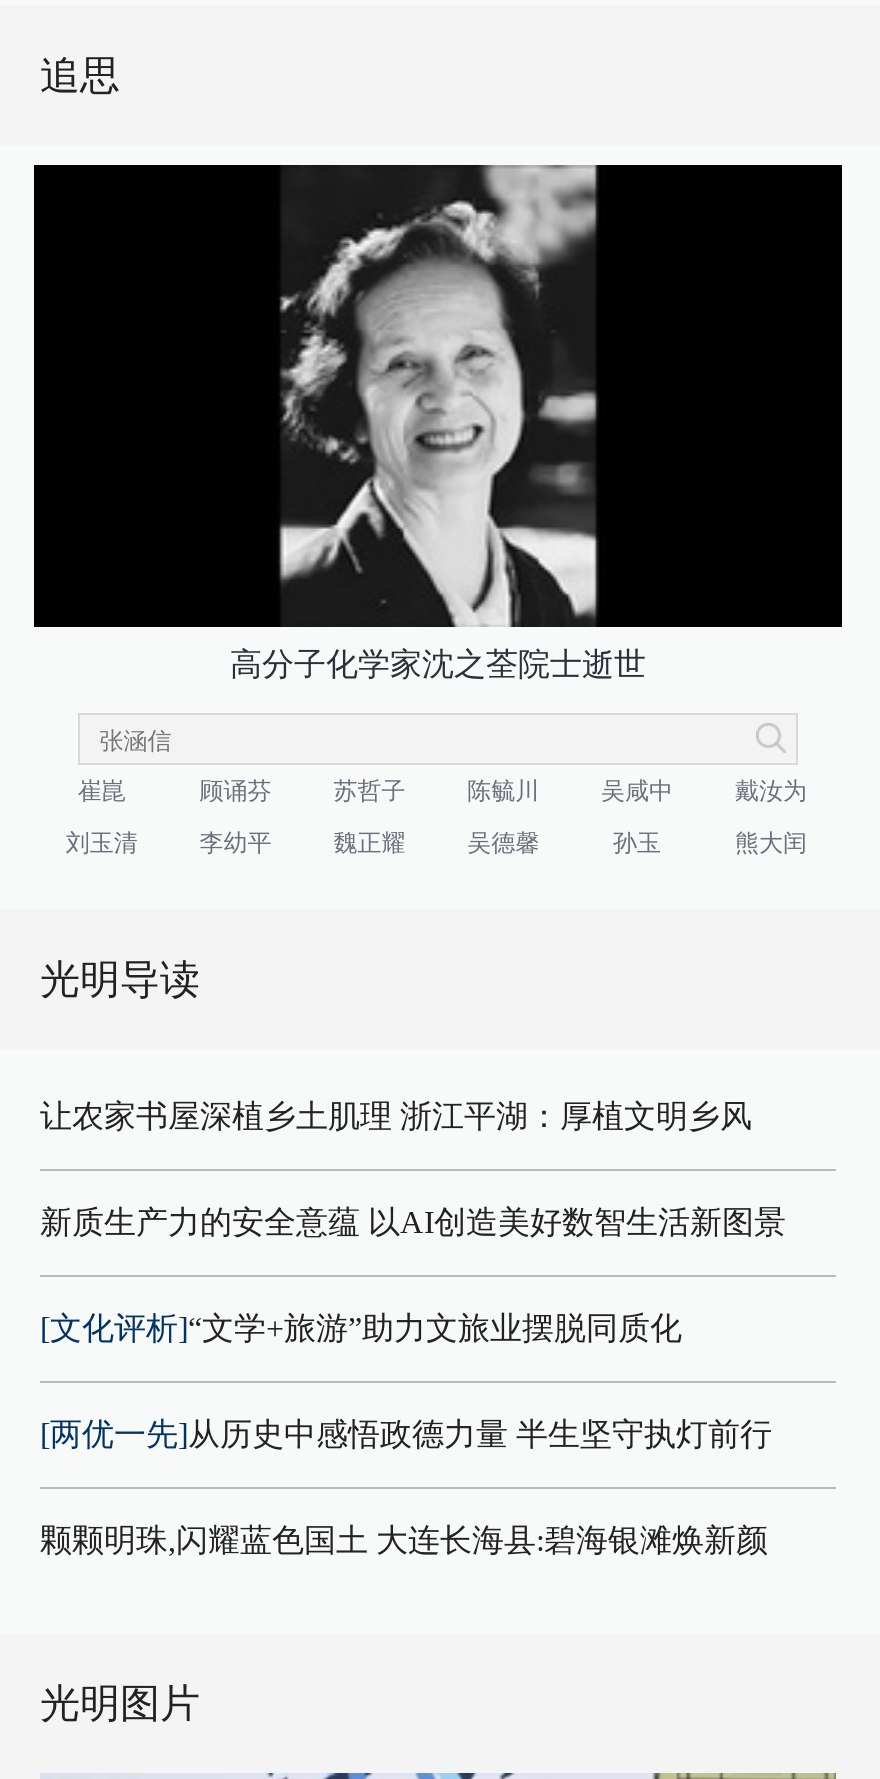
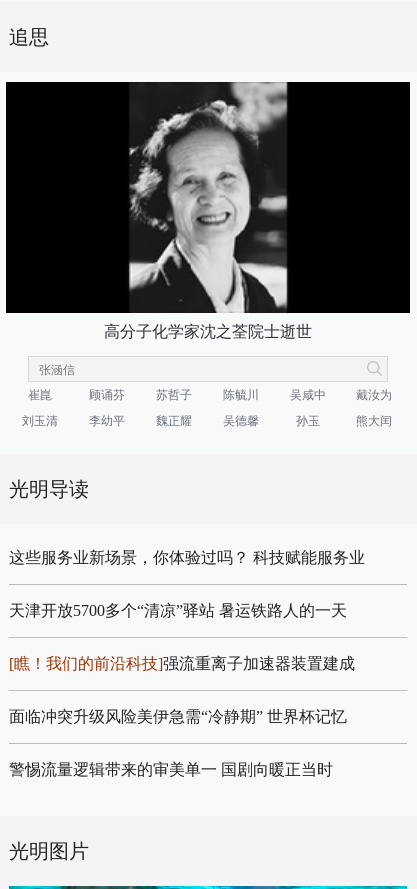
[40,1099,752,1133] 让农家书屋深植乡土肌理 浙江平湖：厚植文明乡风 -> [9,549,365,566] 这些服务业新场景，你体验过吗？ 科技赋能服务业
[40,1205,786,1239] 新质生产力的安全意蕴 以AI创造美好数智生活新图景 -> [9,602,347,619] 天津开放5700多个“清凉”驿站 暑运铁路人的一天
[40,1311,682,1345] [文化评析]“文学+旅游”助力文旅业摆脱同质化 -> [9,655,355,672] [瞧！我们的前沿科技]强流重离子加速器装置建成
[40,1417,772,1451] [两优一先]从历史中感悟政德力量 半生坚守执灯前行 -> [9,708,347,725] 面临冲突升级风险美伊急需“冷静期” 世界杯记忆
[40,1523,768,1557] 颗颗明珠,闪耀蓝色国土 大连长海县:碧海银滩焕新颜 -> [9,761,333,778] 警惕流量逻辑带来的审美单一 国剧向暖正当时

